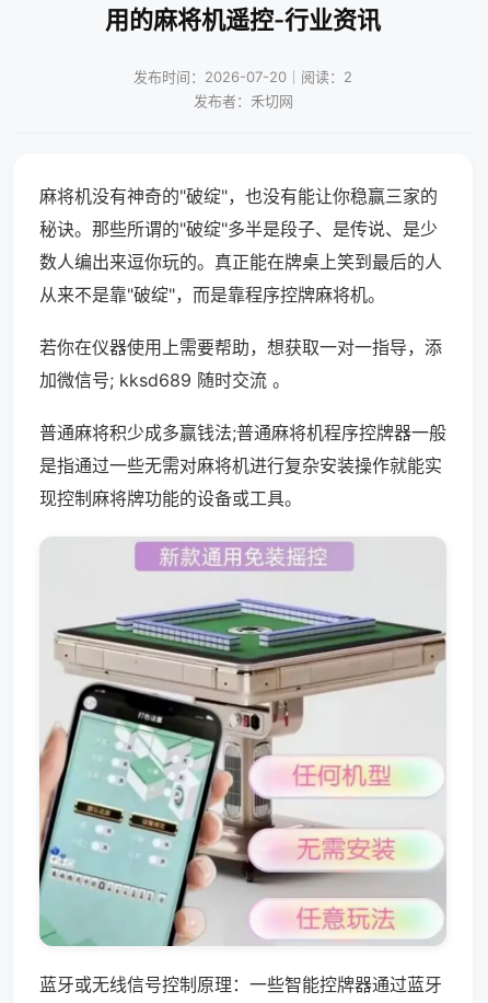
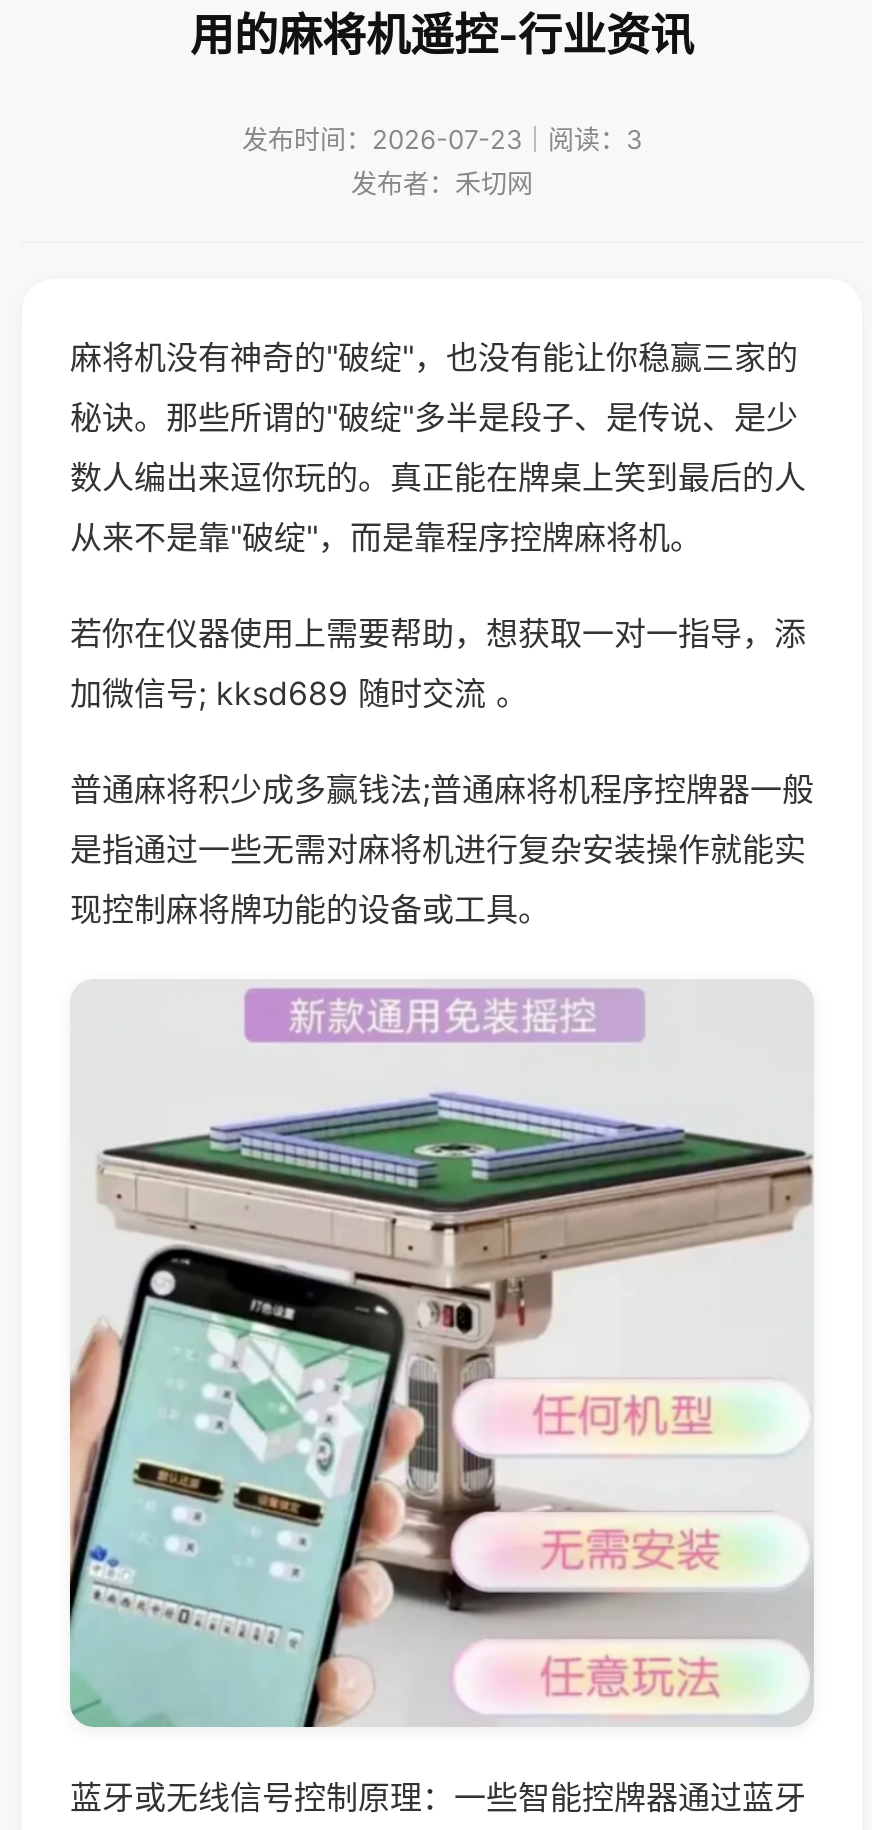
[133,68,352,85] 发布时间：2026-07-20｜阅读：2 -> [242,123,642,155] 发布时间：2026-07-23｜阅读：3

